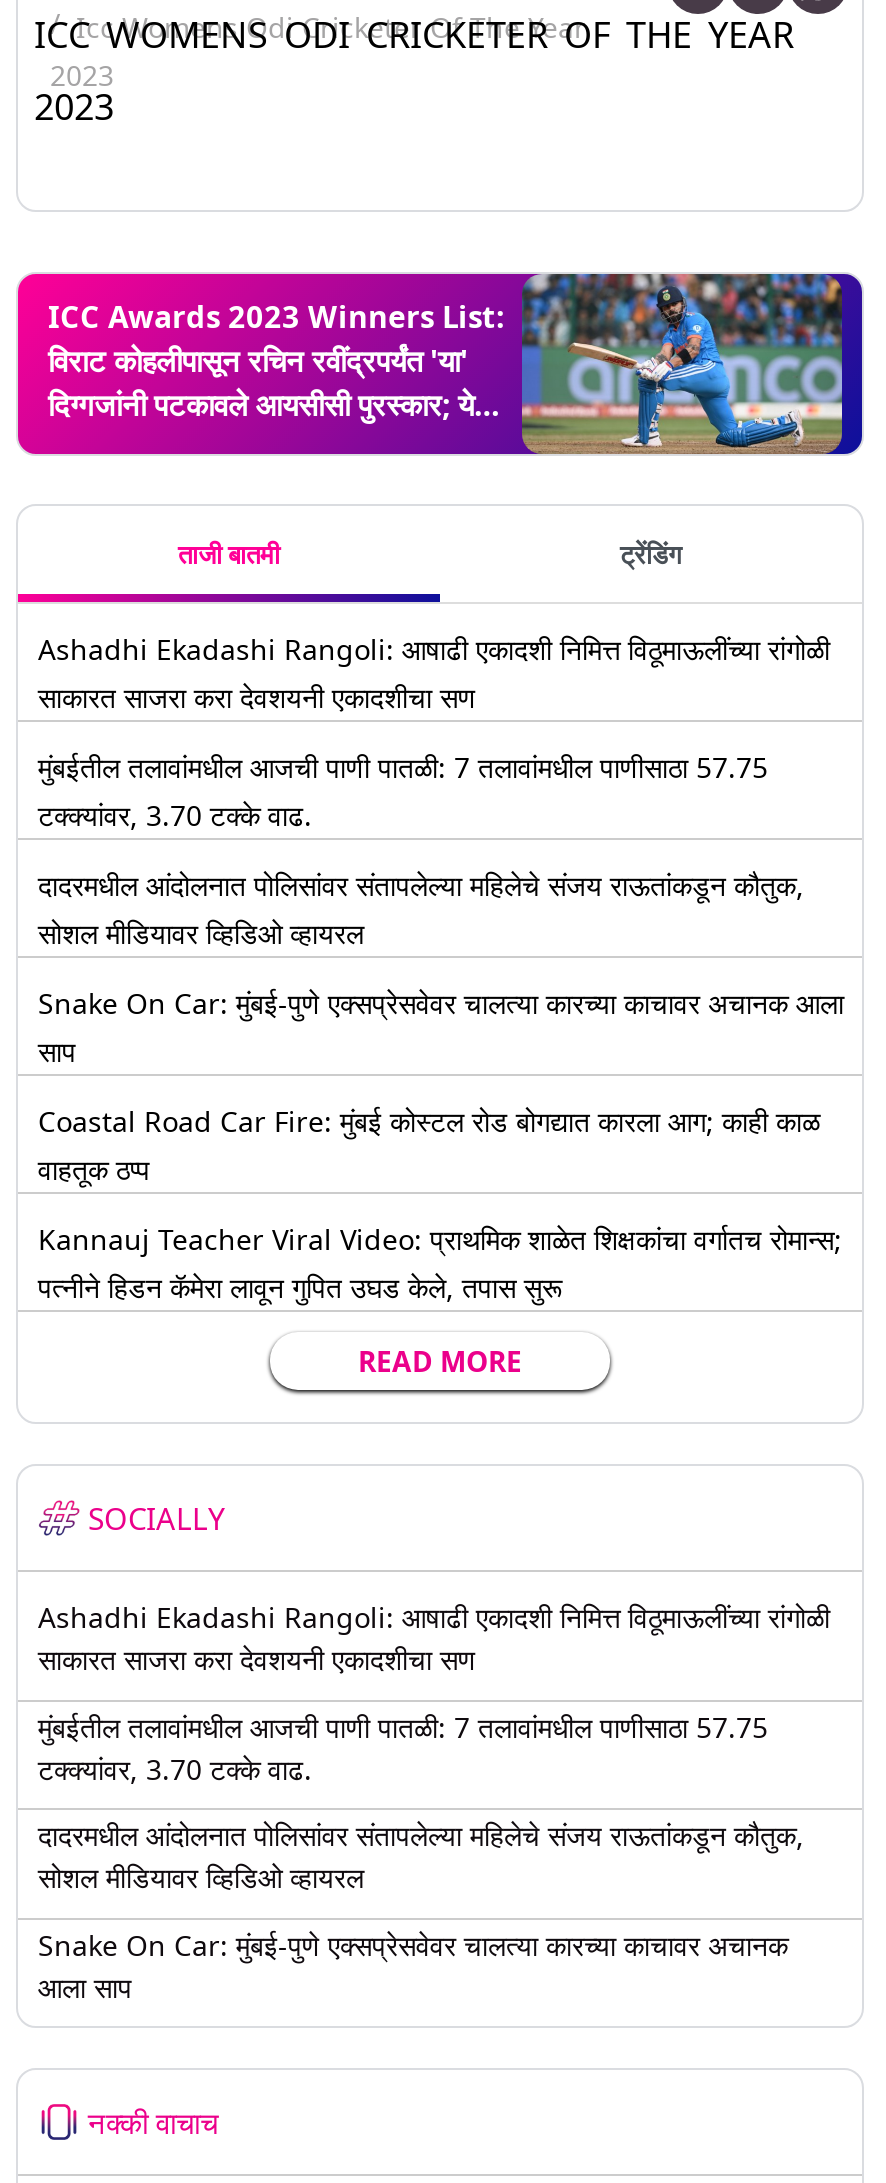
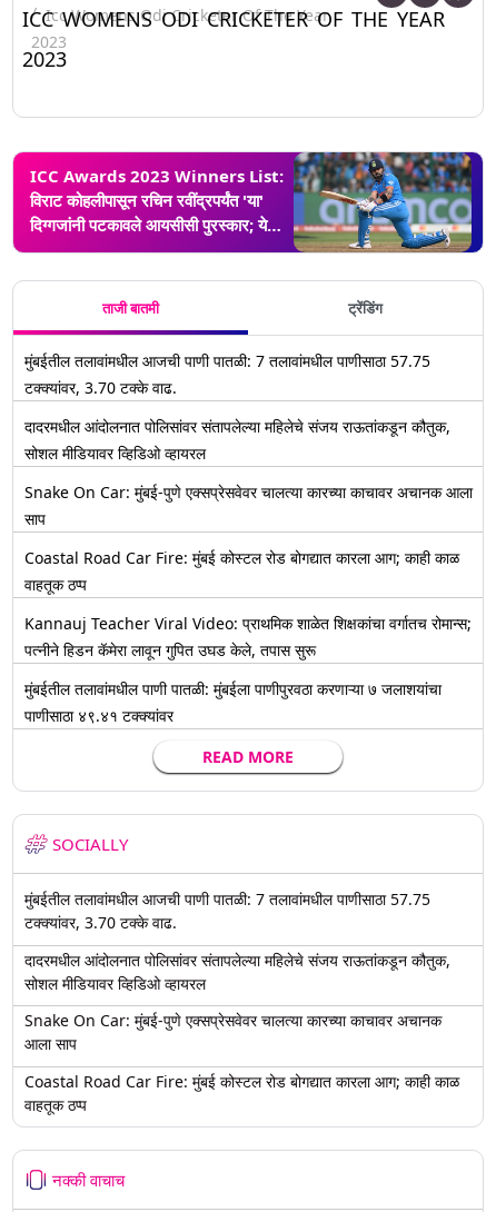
[38,630,830,716] Ashadhi Ekadashi Rangoli: आषाढी एकादशी निमित्त विठूमाऊलींच्या रांगोळी | साकारत साजरा करा देवशयनी एकादशीचा सण -> none
moved [38,748,844,1306] -> [24,350,473,660]: मुंबईतील तलावांमधील आजची पाणी पातळी: 7 तलावांमधील पाणीसाठा 57.75 | टक्क्यांवर, 3.70 टक्के वाढ. | दादरमधील आंदोलनात पोलिसांवर संतापलेल्या महिलेचे संजय राऊतांकडून कौतुक, | ... | Kannauj Teacher Viral Video: प्राथमिक शाळेत शिक्षकांचा वर्गातच रोमान्स; | पत्नीने हिडन कॅमेरा लावून गुपित उघड केले, तपास सुरू
none -> [24,678,442,726] मुंबईतील तलावांमधील पाणी पातळी: मुंबईला पाणीपुरवठा करणाऱ्या ७ जलाशयांचा | पाणीसाठा ४९.४१ टक्क्यांवर
[38,1598,830,1678] Ashadhi Ekadashi Rangoli: आषाढी एकादशी निमित्त विठूमाऊलींच्या रांगोळी | साकारत साजरा करा देवशयनी एकादशीचा सण -> none
moved [38,1707,804,2005] -> [24,888,450,1054]: मुंबईतील तलावांमधील आजची पाणी पातळी: 7 तलावांमधील पाणीसाठा 57.75 | टक्क्यांवर, 3.70 टक्के वाढ. | दादरमधील आंदोलनात पोलिसांवर संतापलेल्या महिलेचे संजय राऊतांकडून कौतुक, | सोशल मीडियावर व्हिडिओ व्हायरल | Snake On Car: मुंबई-पुणे एक्सप्रेसवेवर चालत्या कारच्या काचावर अचानक | आला साप
none -> [24,1070,459,1115] Coastal Road Car Fire: मुंबई कोस्टल रोड बोगद्यात कारला आग; काही काळ | वाहतूक ठप्प

